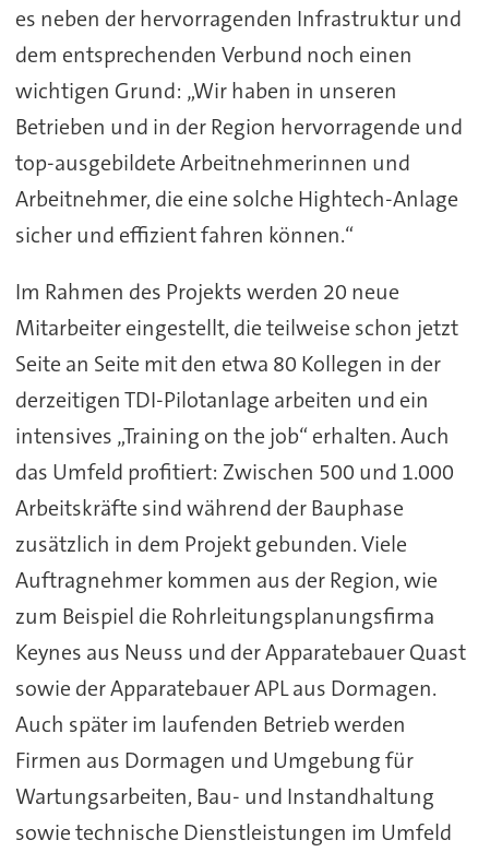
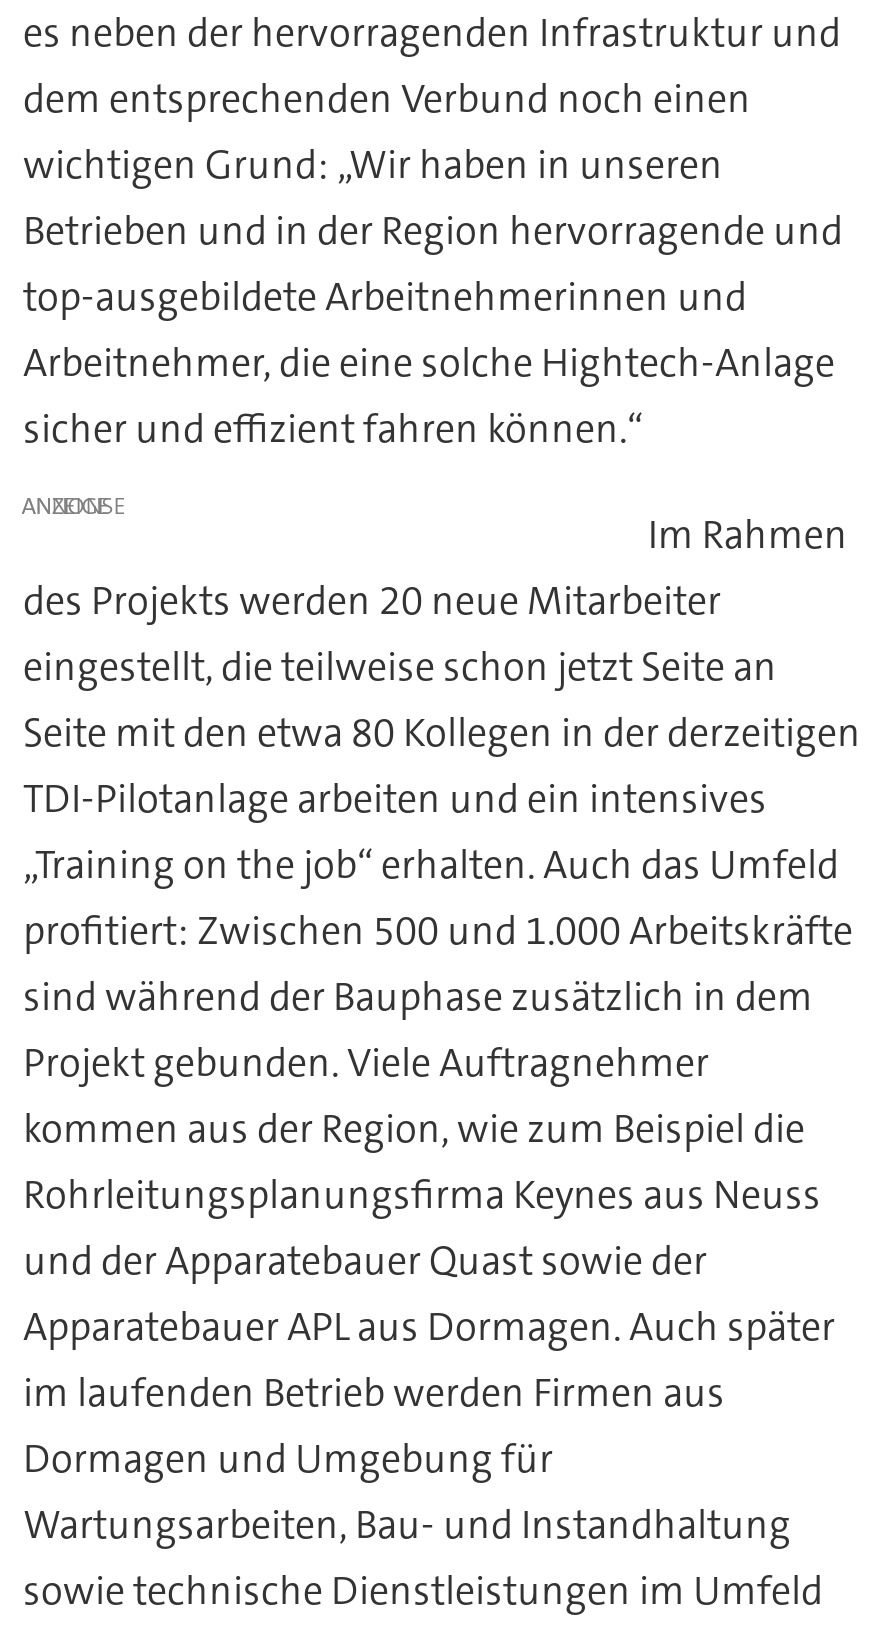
[15,278,466,775] Im Rahmen des Projekts werden 20 neue | Mitarbeiter eingestellt, die teilweise schon jetzt | Seite an Seite mit den etwa 80 Kollegen in der | derzeitigen TDI-Pilotanlage arbeiten und ein | intensives „Training on the job“ erhalten. Auch | das Umfeld profitiert: Zwischen 500 und 1.000 | Arbeitskräfte sind während der Bauphase | zusätzlich in dem Projekt gebunden. Viele | Auftragnehmer kommen aus der Region, wie | zum Beispiel die Rohrleitungsplanungsfirma | Keynes aus Neuss und der Apparatebauer Quast | sowie der Apparatebauer APL aus Dormagen. | Auch später im laufenden Betrieb werden | Firmen aus Dormagen und Umgebung für -> [21,491,861,1485] ANZEIGE | Im Rahmen | des Projekts werden 20 neue Mitarbeiter | eingestellt, die teilweise schon jetzt Seite an | Seite mit den etwa 80 Kollegen in der derzeitigen | TDI-Pilotanlage arbeiten und ein intensives | „Training on the job“ erhalten. Auch das Umfeld | profitiert: Zwischen 500 und 1.000 Arbeitskräfte | sind während der Bauphase zusätzlich in dem | Projekt gebunden. Viele Auftragnehmer | kommen aus der Region, wie zum Beispiel die | Rohrleitungsplanungsfirma Keynes aus Neuss | und der Apparatebauer Quast sowie der | Apparatebauer APL aus Dormagen. Auch später | im laufenden Betrieb werden Firmen aus | Dormagen und Umgebung für

